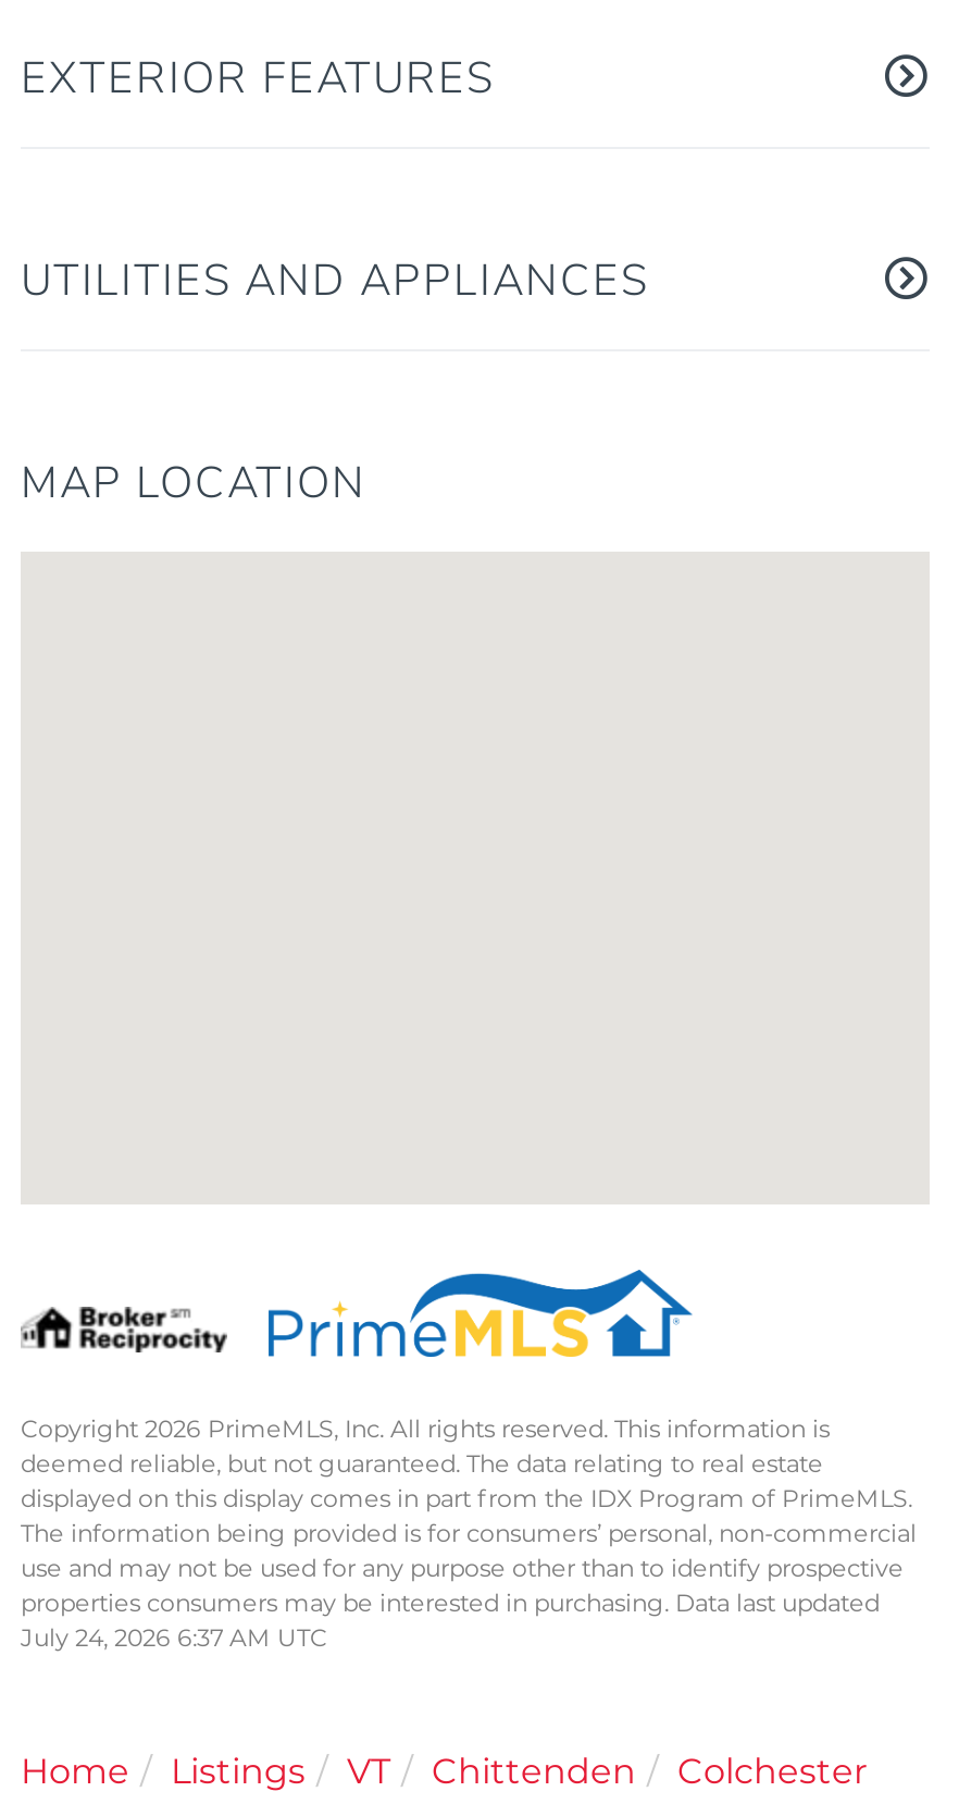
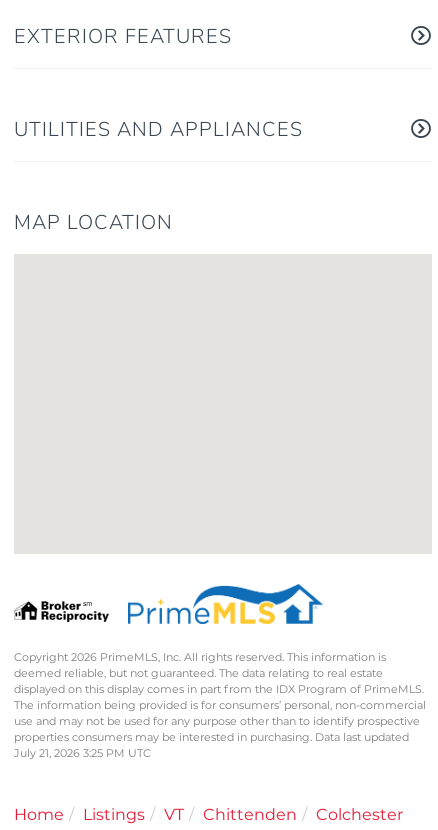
[21,1623,327,1653] July 24, 2026 6:37 AM UTC -> [14,746,151,760] July 21, 2026 3:25 PM UTC

